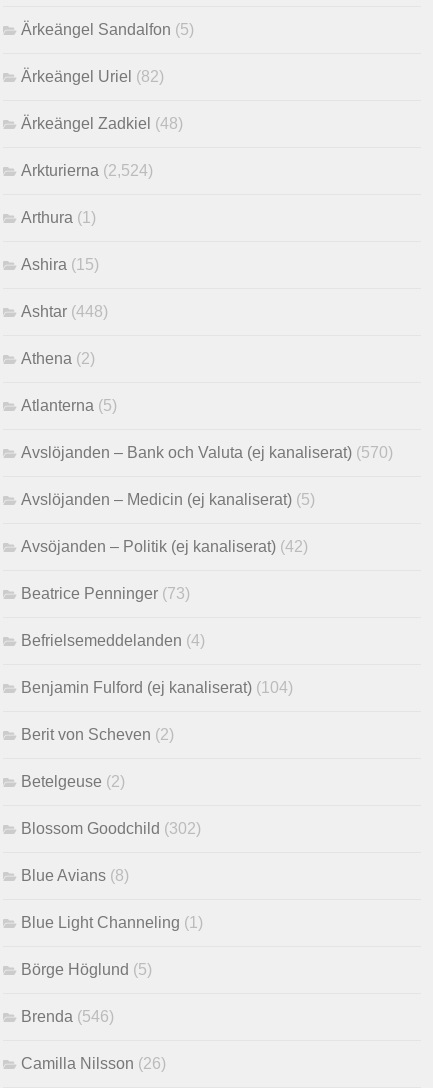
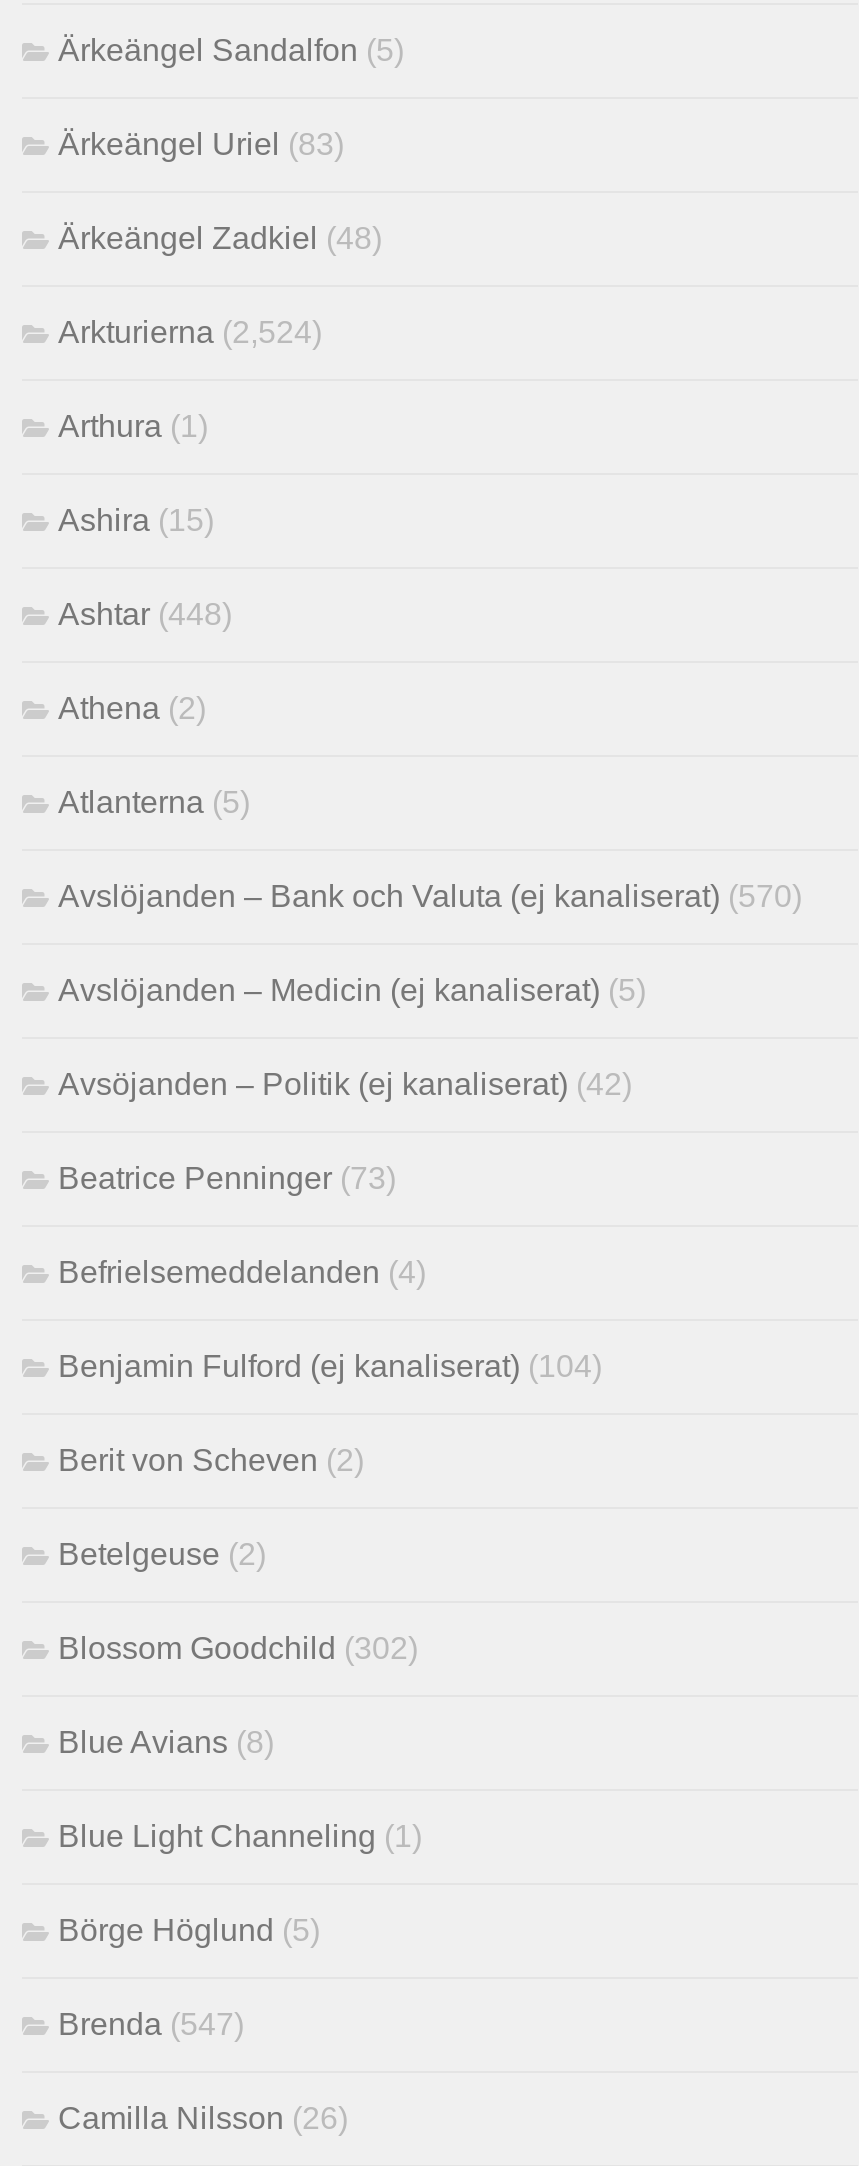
[21,68,164,85] Ärkeängel Uriel (82) -> [58,126,344,160] Ärkeängel Uriel (83)
[21,1008,114,1025] Brenda (546) -> [58,2006,244,2040] Brenda (547)

